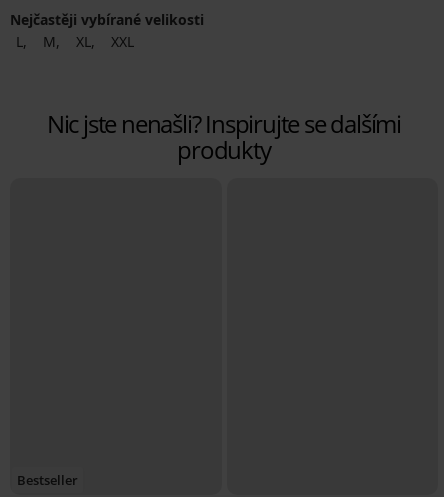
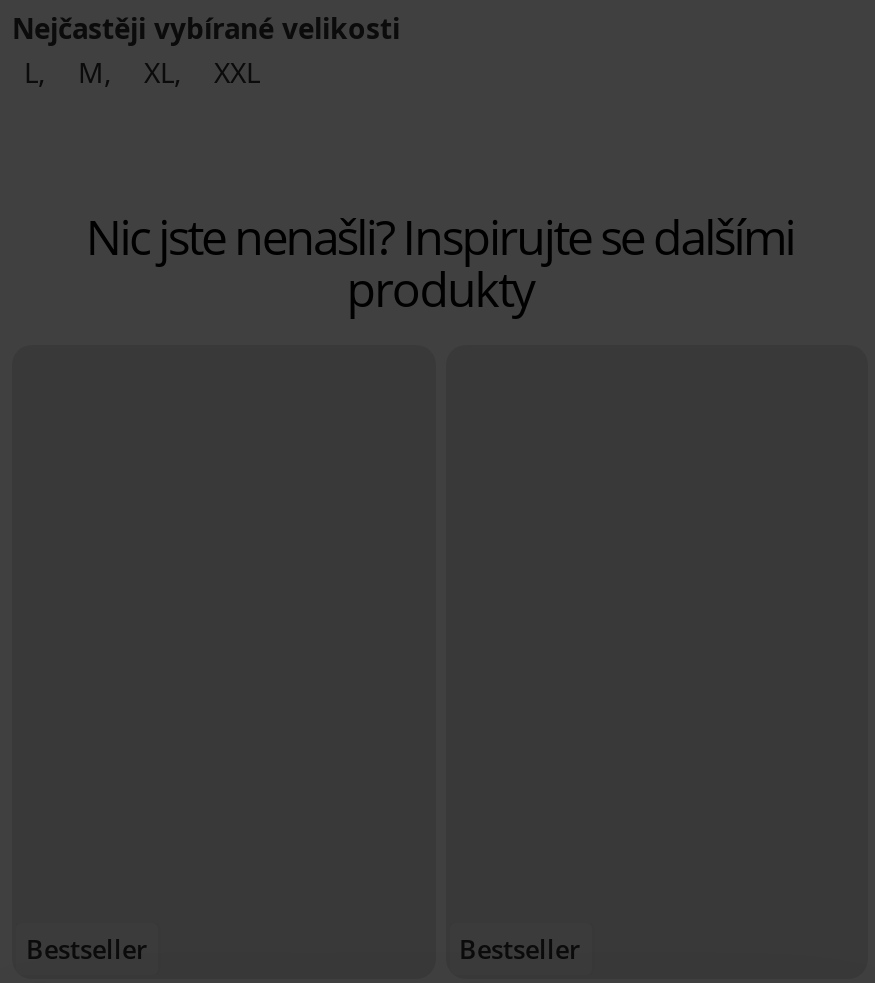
none -> [459,931,581,967] Bestseller

